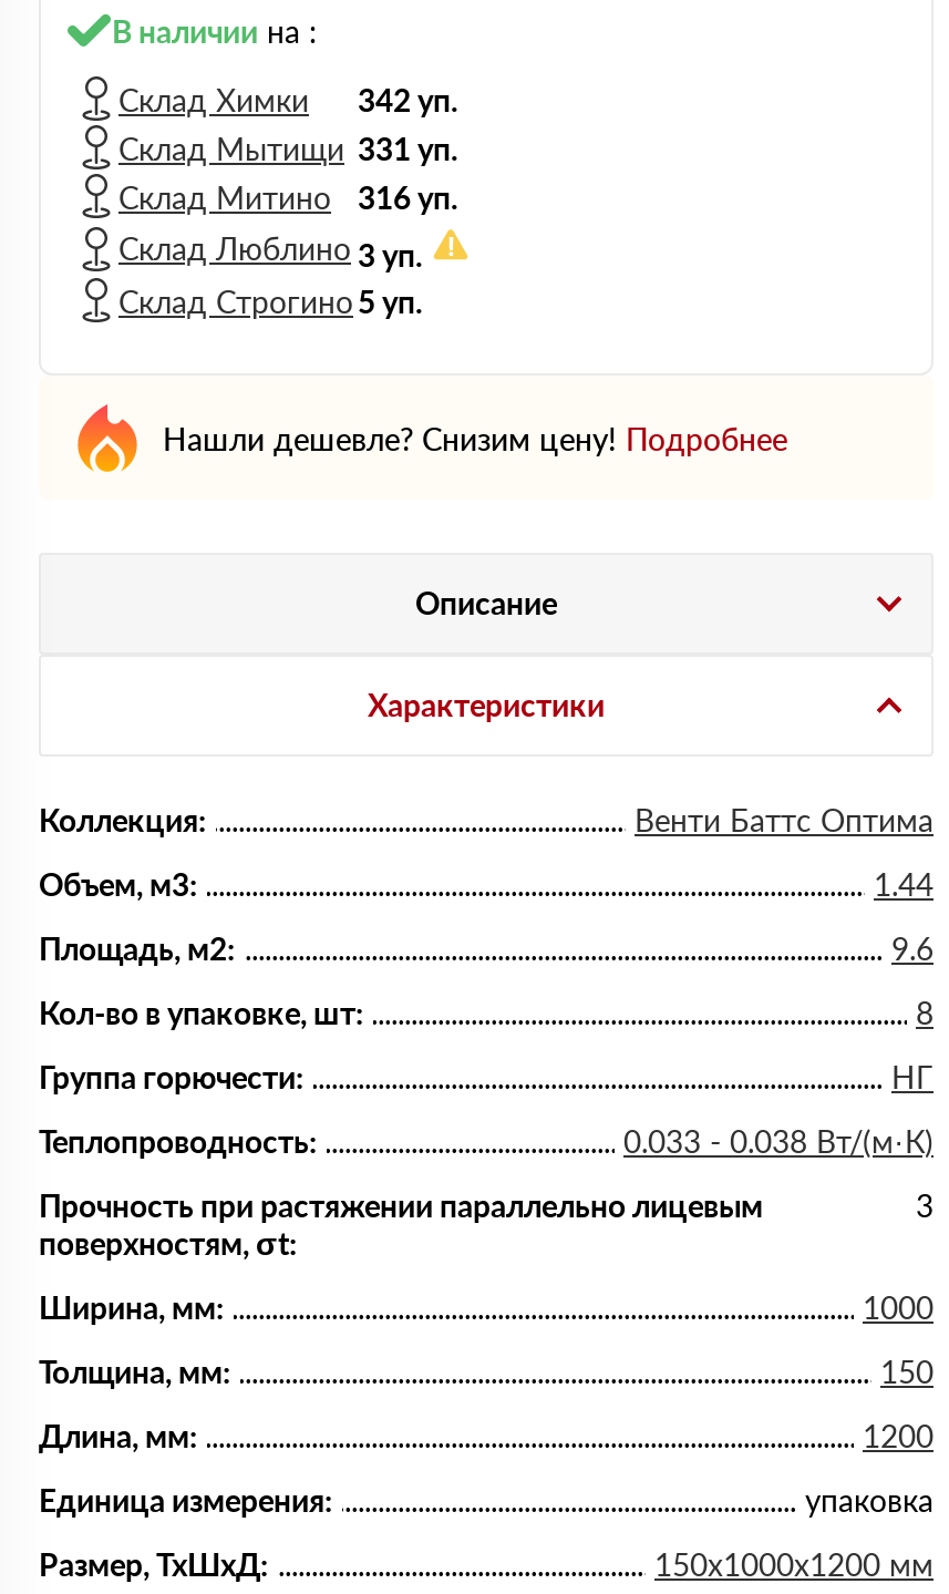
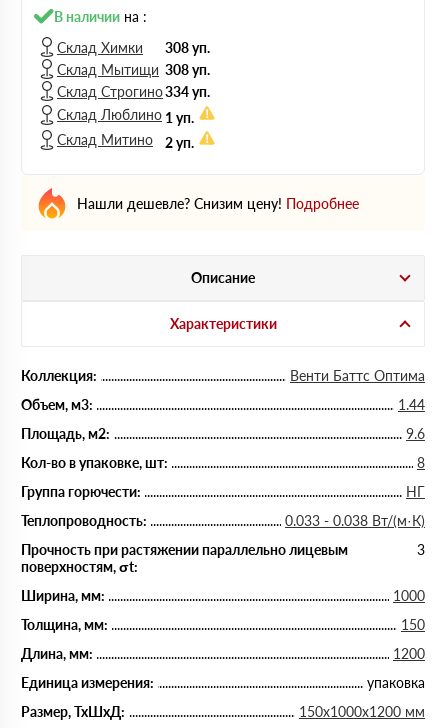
[118,80,457,166] 342 уп. | Склад Мытищи 331 уп. -> [57,38,210,126] 308 уп. | Склад Мытищи 308 уп. | Склад Строгино 334 уп. | Склад Люблино 1 уп.
[118,177,457,319] 316 уп. | Склад Люблино 3 уп. | Склад Строгино 5 уп. -> [165,134,197,151] 2 уп.
moved [118,177,331,215] -> [57,131,153,148]: Склад Митино

